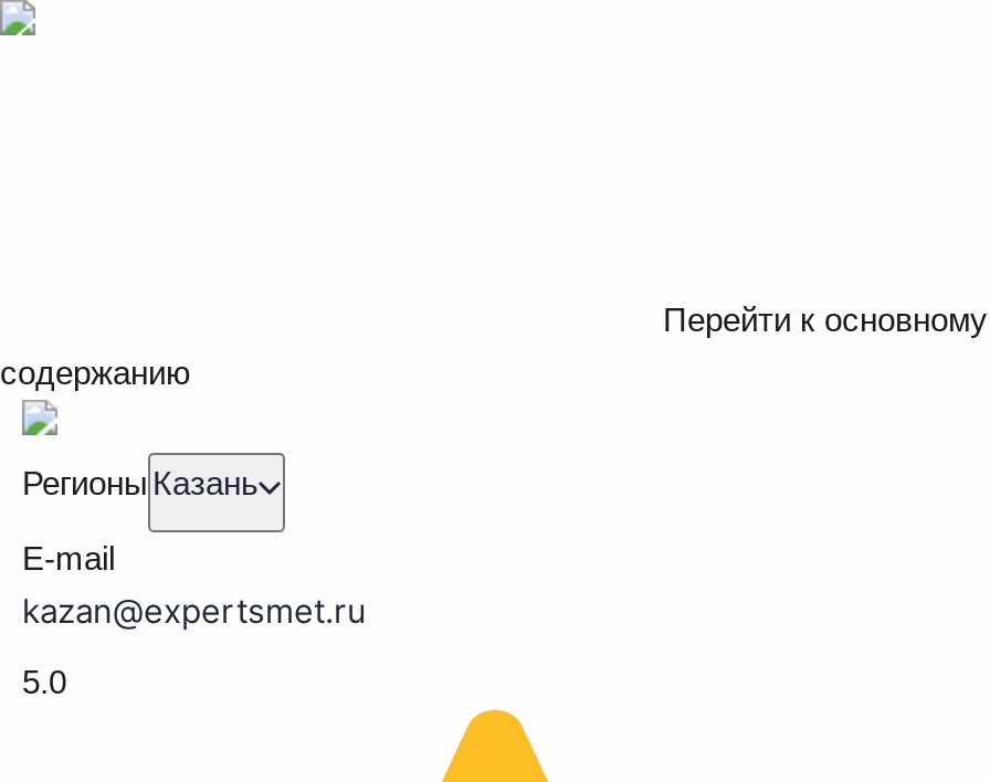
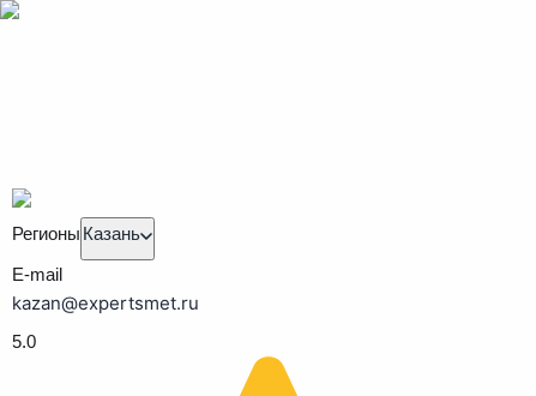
[0,300,988,391] Перейти к основному | содержанию -> none

